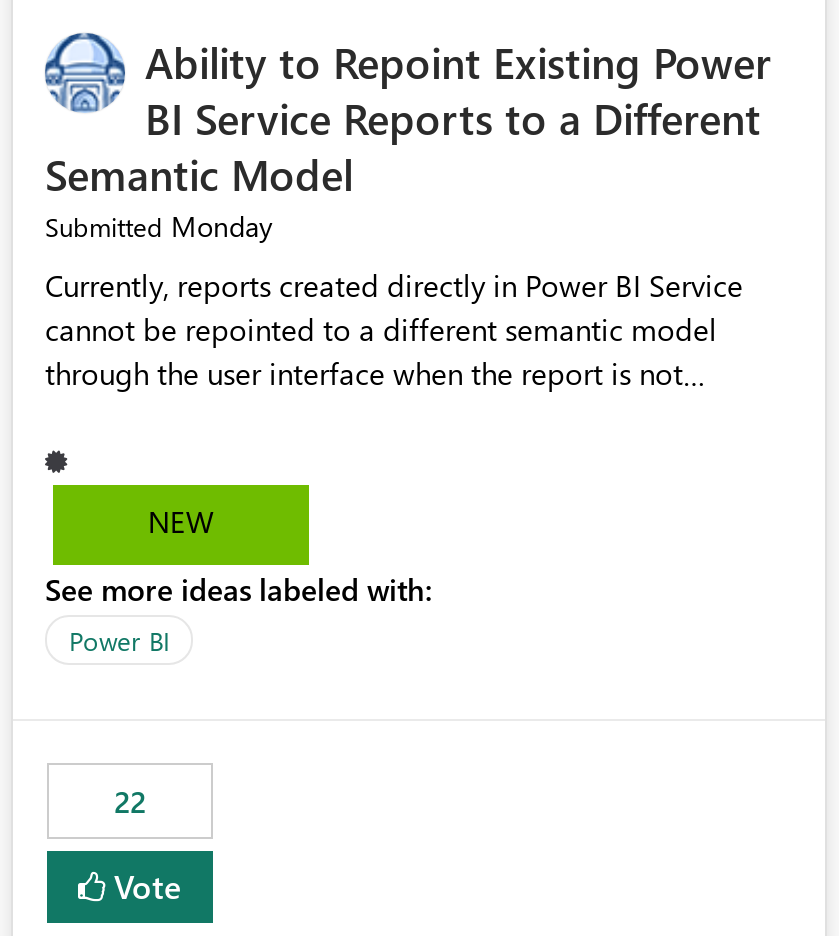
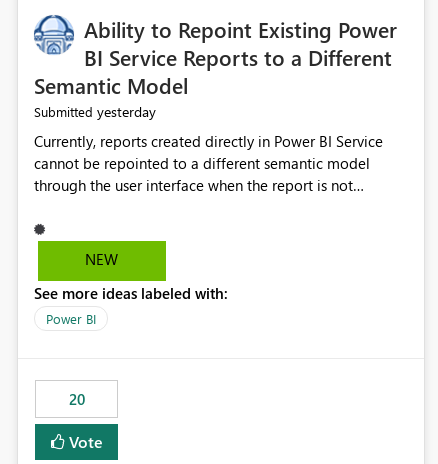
[45,208,273,246] Submitted Monday -> [34,102,156,121] Submitted yesterday
[114,782,146,822] 22 -> [68,389,84,409] 20

